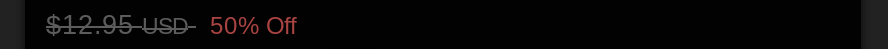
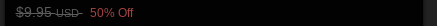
[46,10,296,40] $12.95USD 50% Off -> [15,5,132,20] $9.95USD 50% Off

